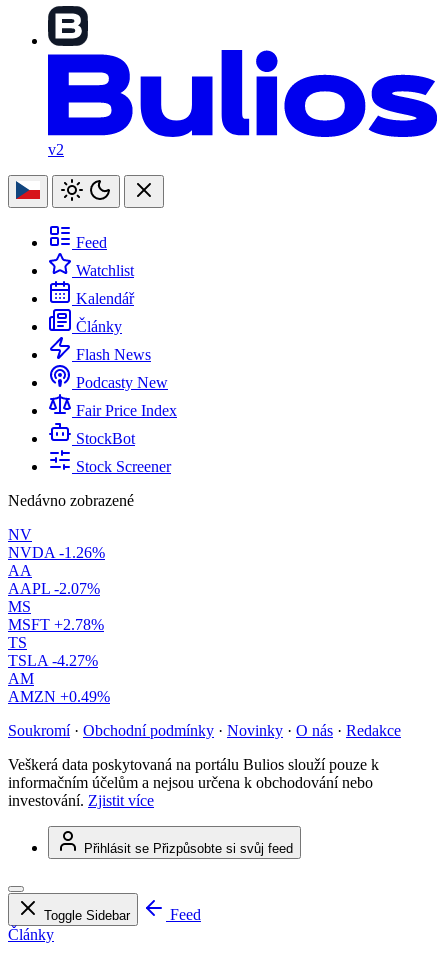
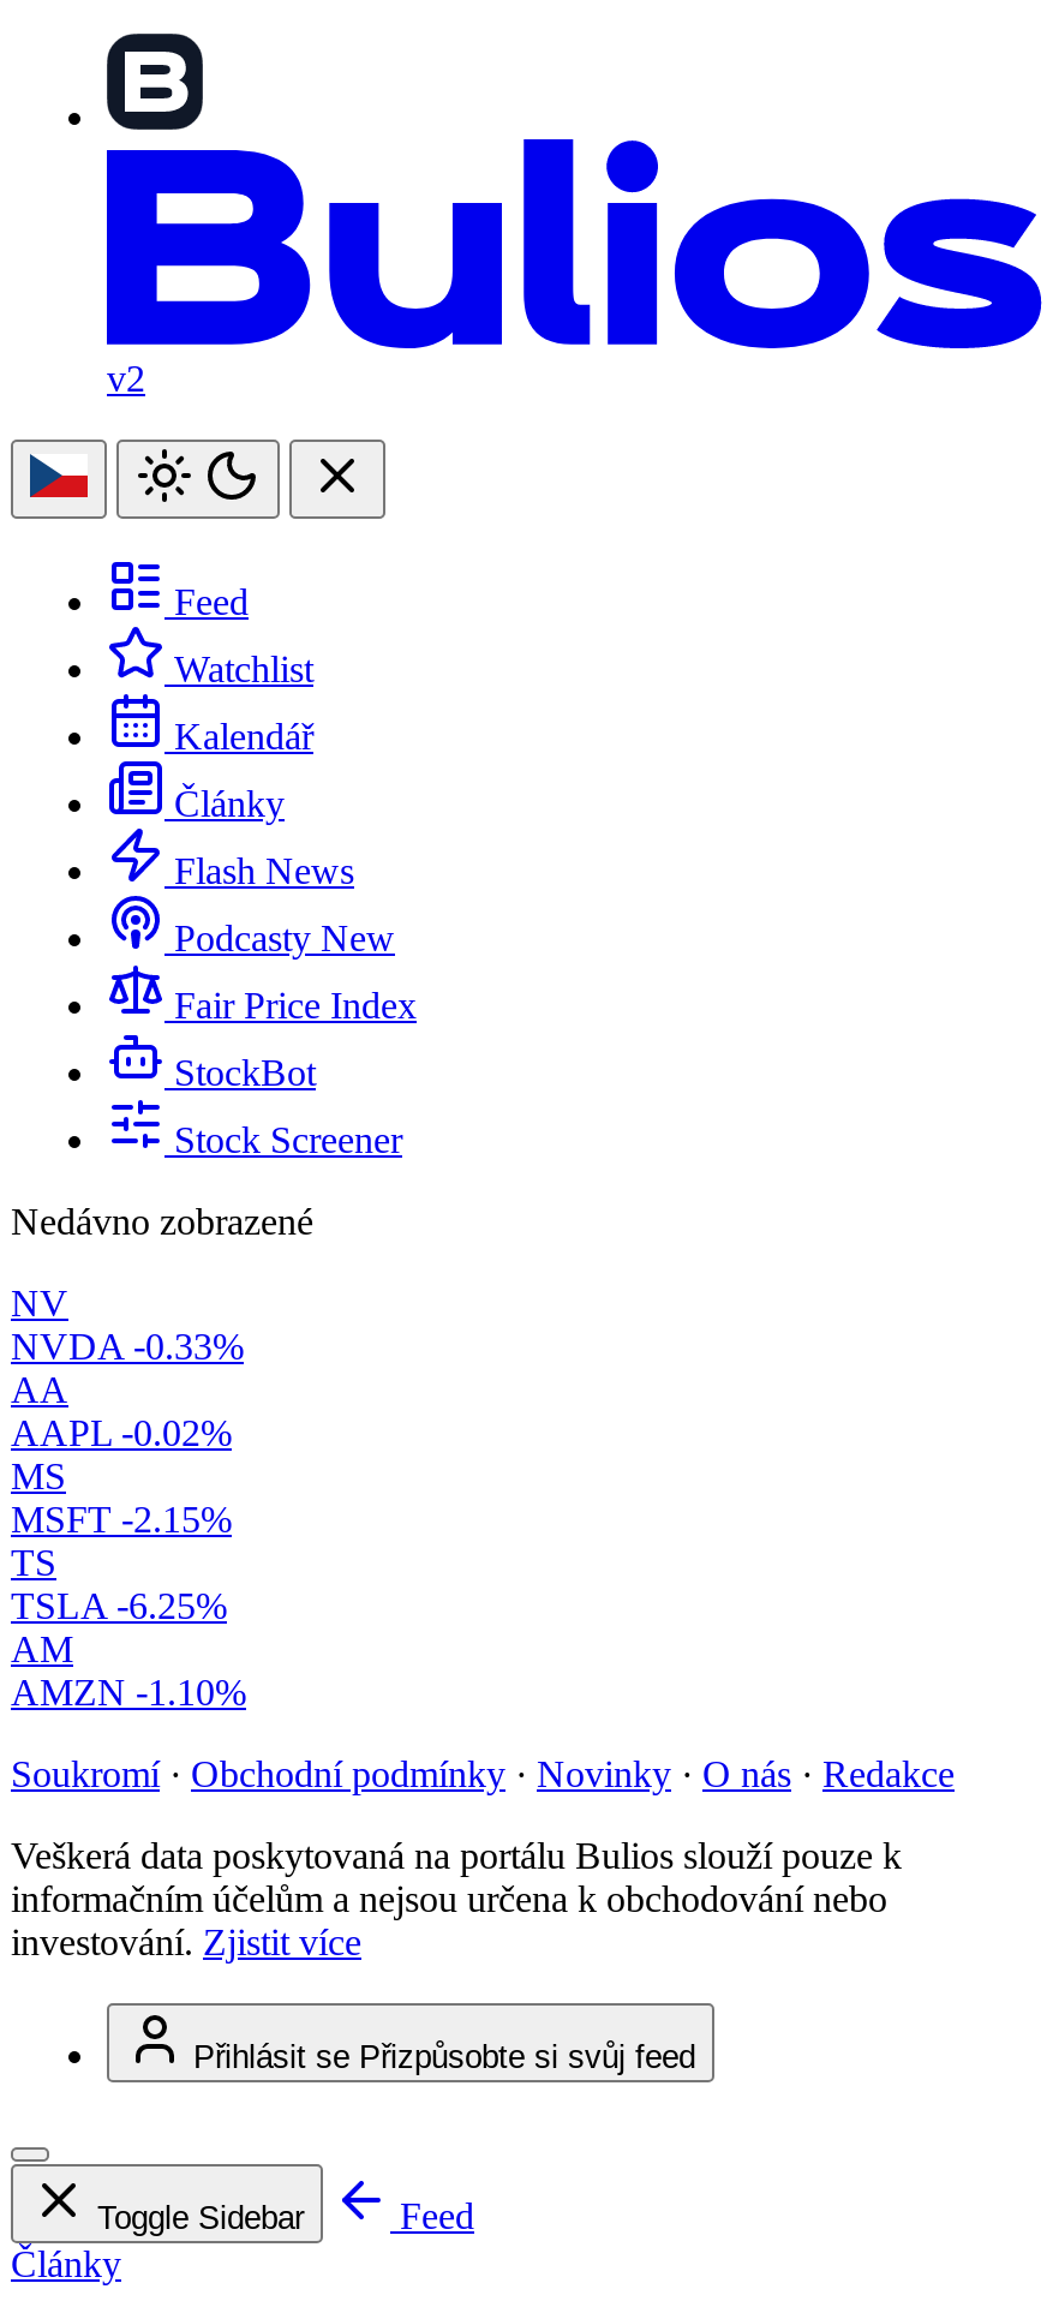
[8,544,105,561] NVDA -1.26% -> [11,1326,244,1367] NVDA -0.33%
[8,580,100,597] AAPL -2.07% -> [11,1413,232,1453] AAPL -0.02%
[8,616,104,633] MSFT +2.78% -> [11,1499,232,1540] MSFT -2.15%
[8,652,98,669] TSLA -4.27% -> [11,1585,227,1626] TSLA -6.25%
[8,688,110,705] AMZN +0.49% -> [11,1672,246,1713] AMZN -1.10%

